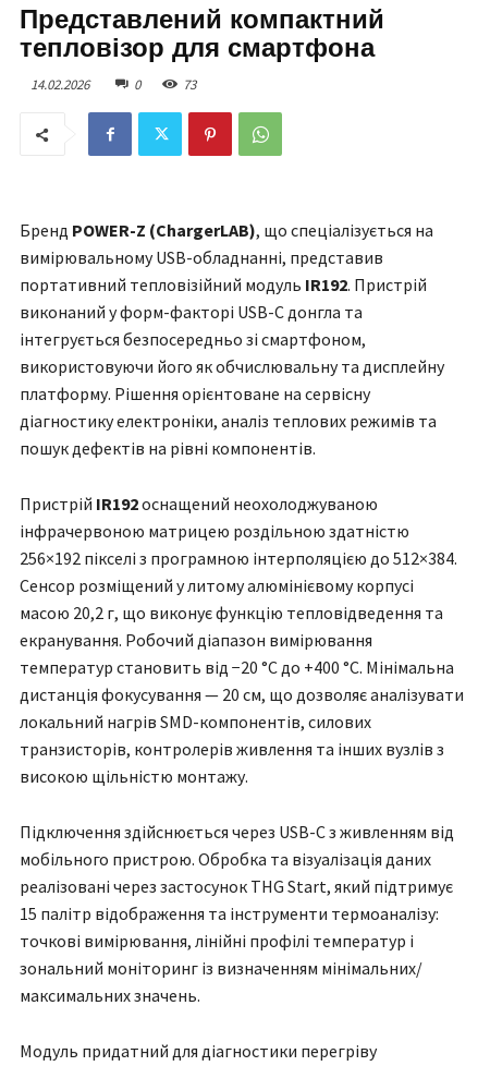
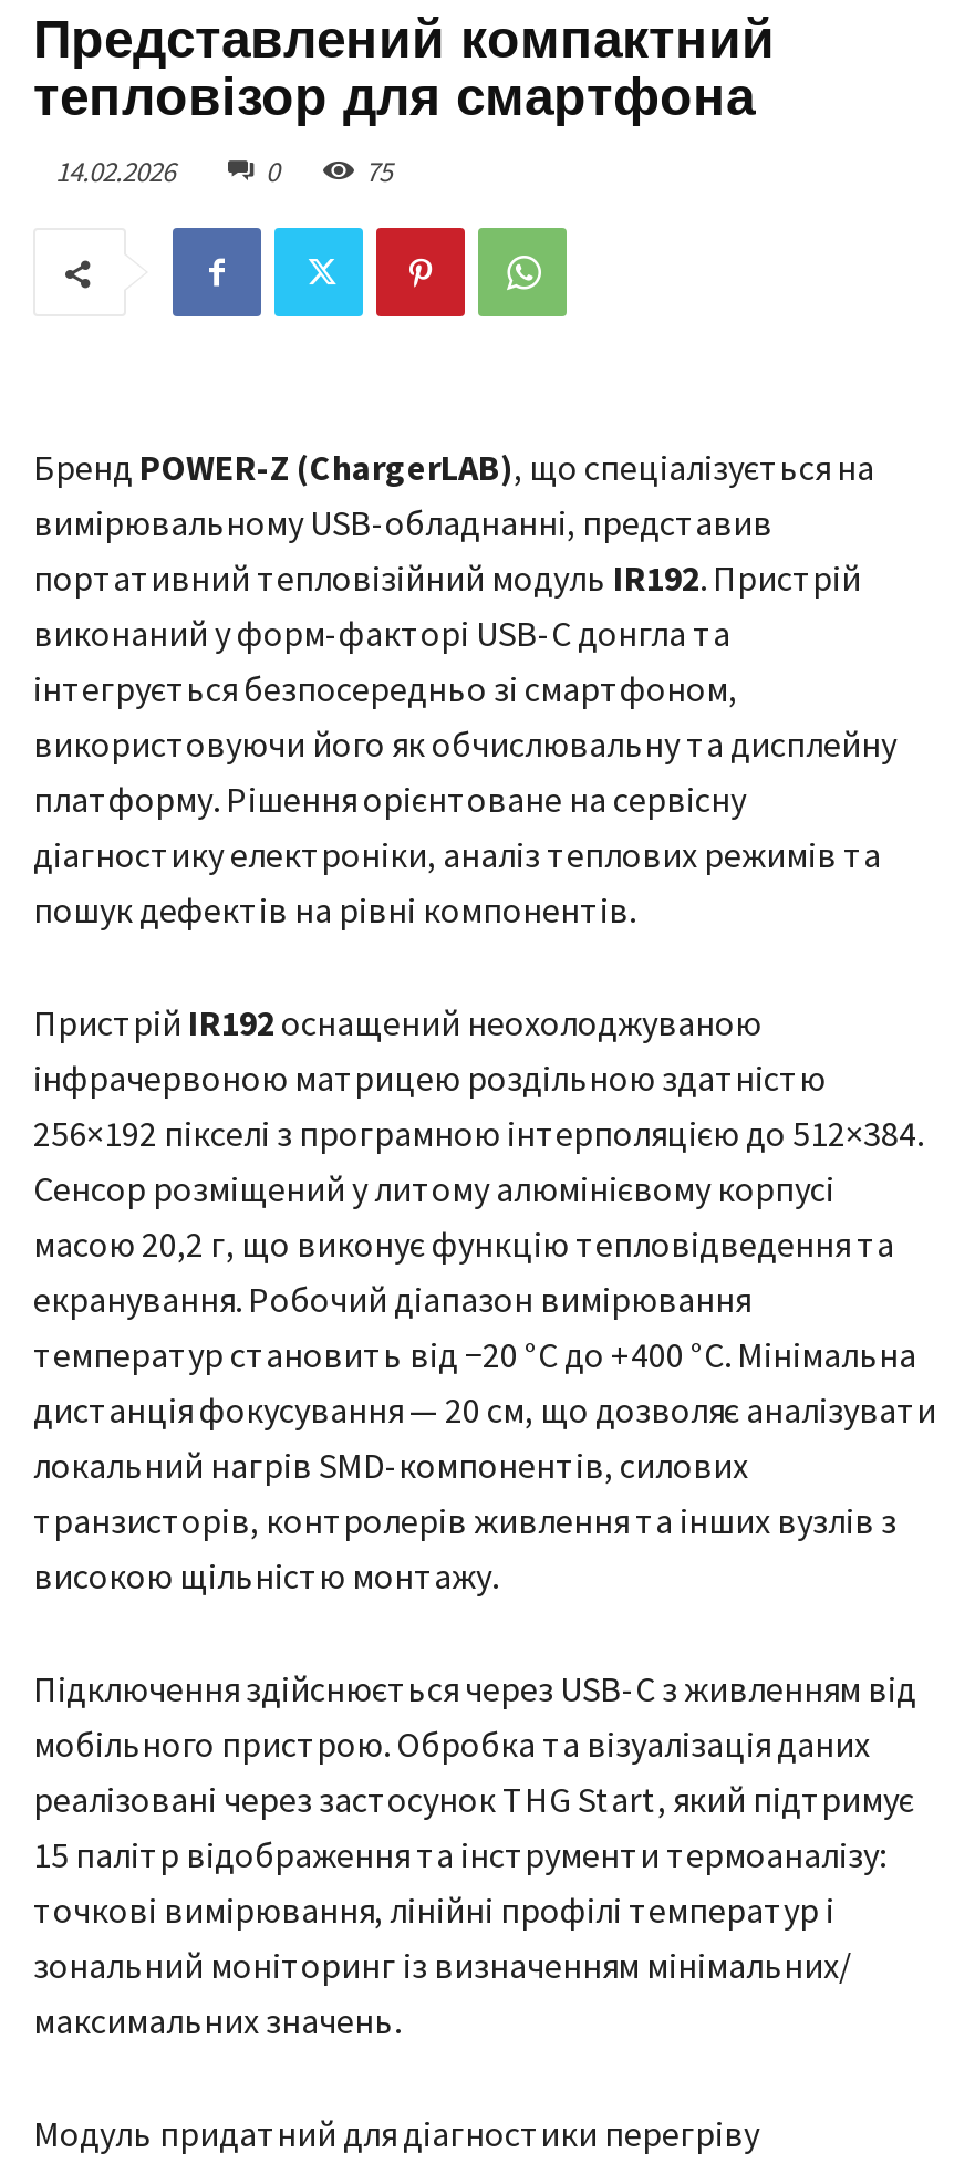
[183,75,196,93] 73 -> [365,151,392,189] 75

